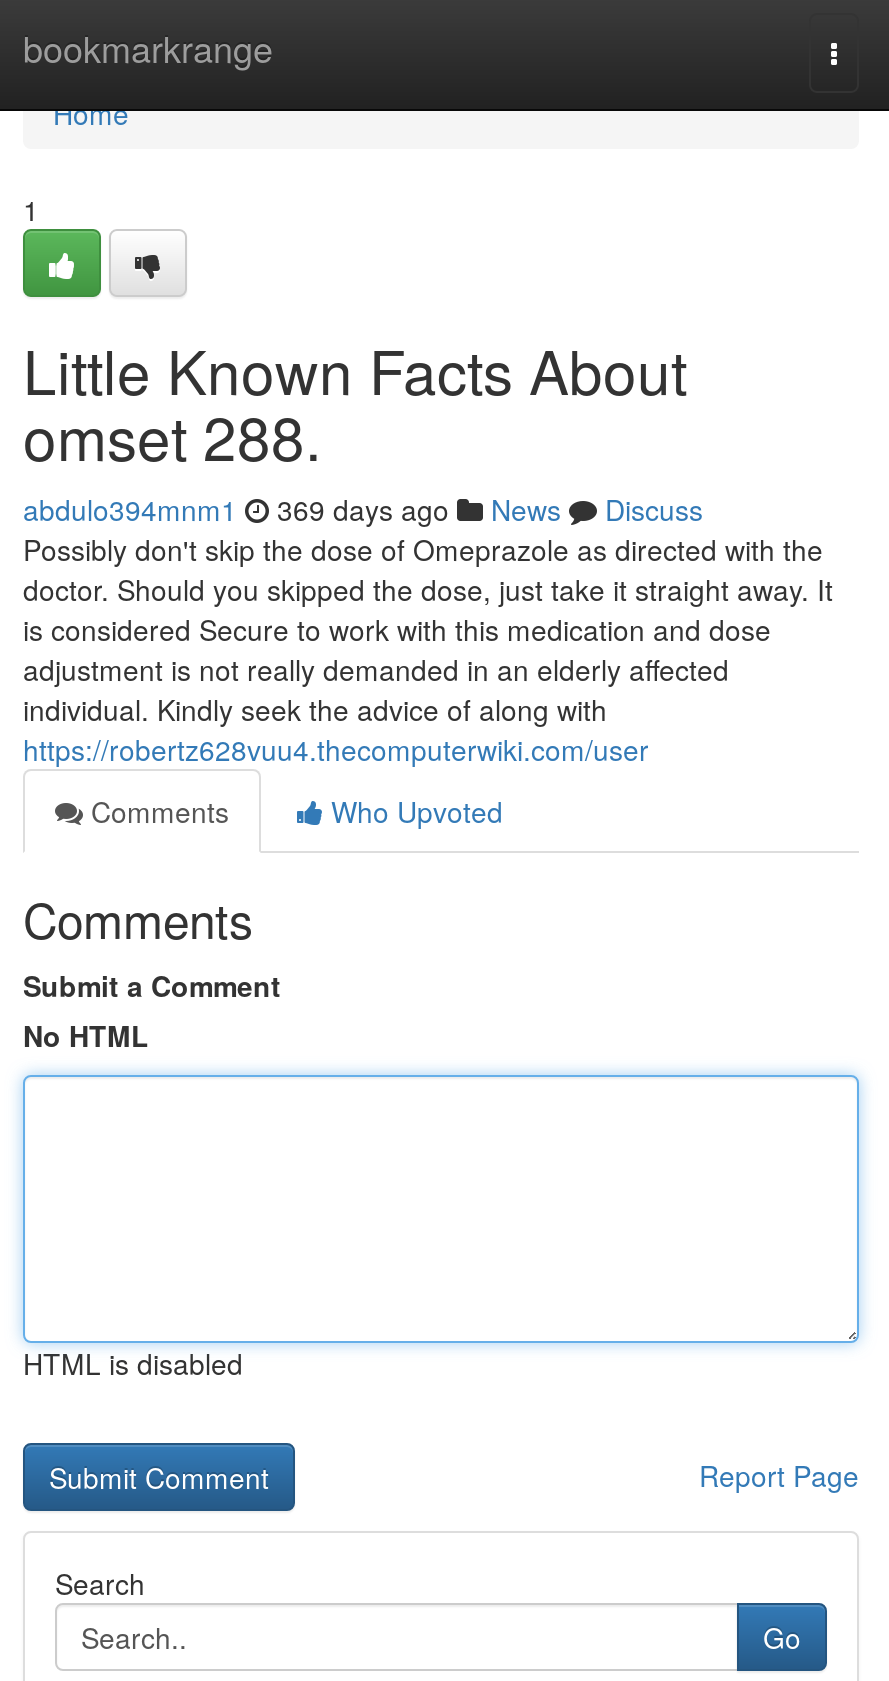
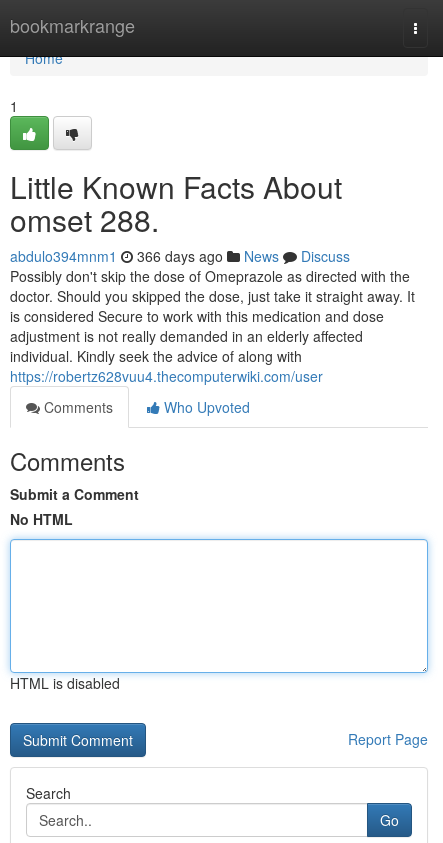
[23,489,703,529] abdulo394mnm1 369 days ago News Discuss -> [10,246,350,266] abdulo394mnm1 366 days ago News Discuss

